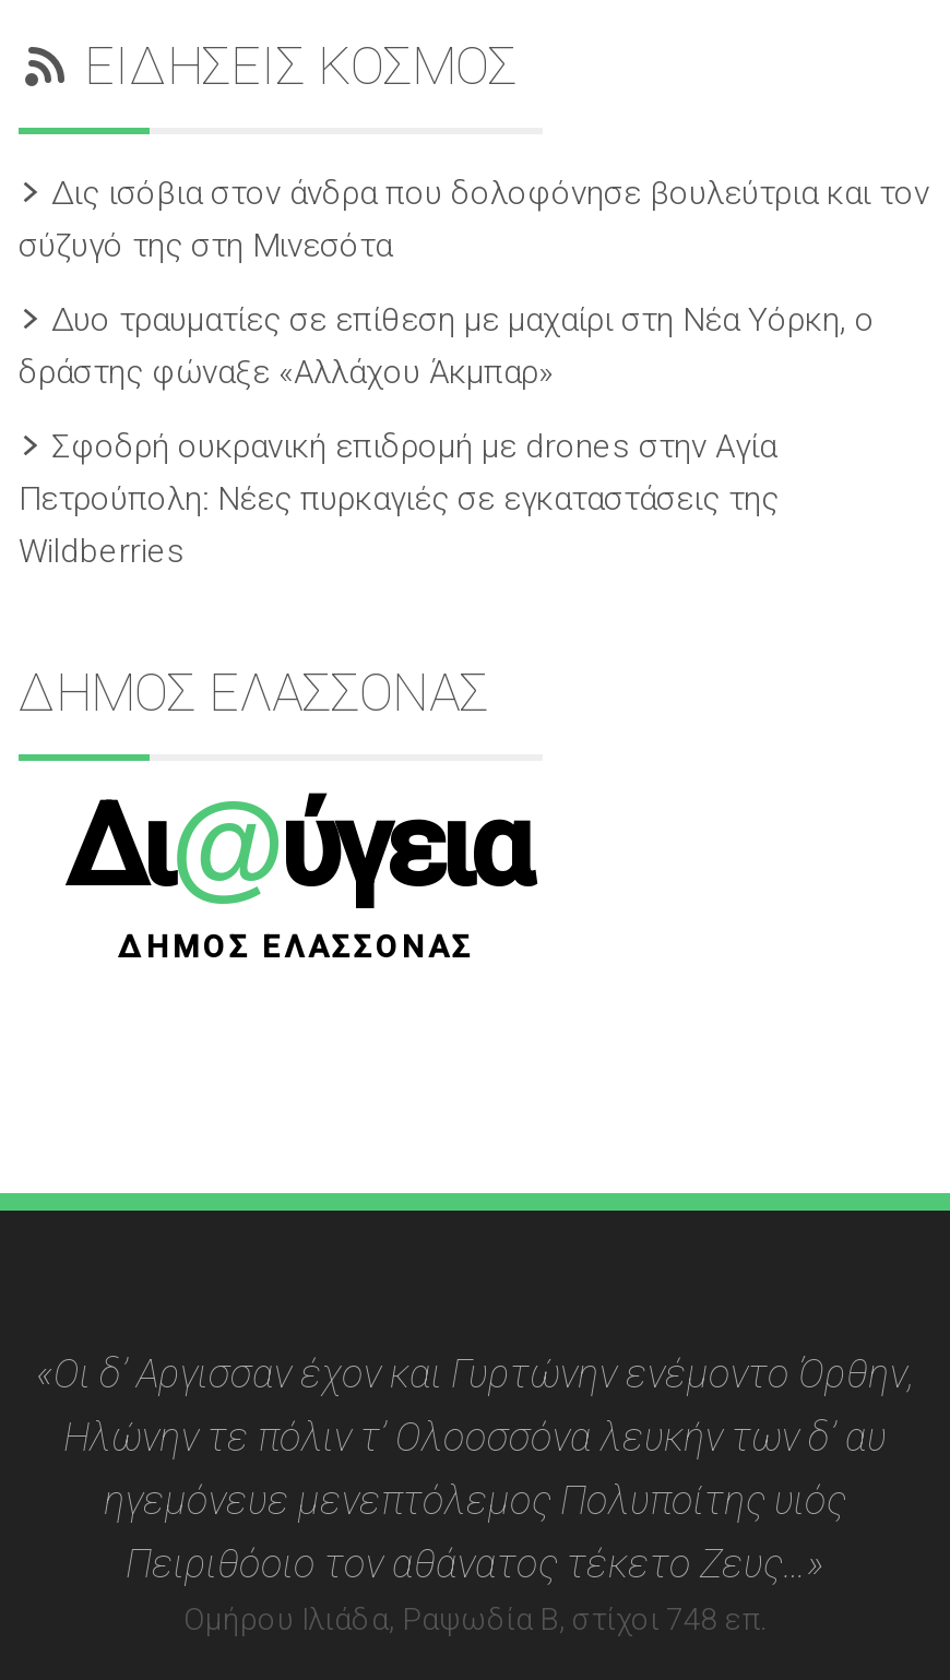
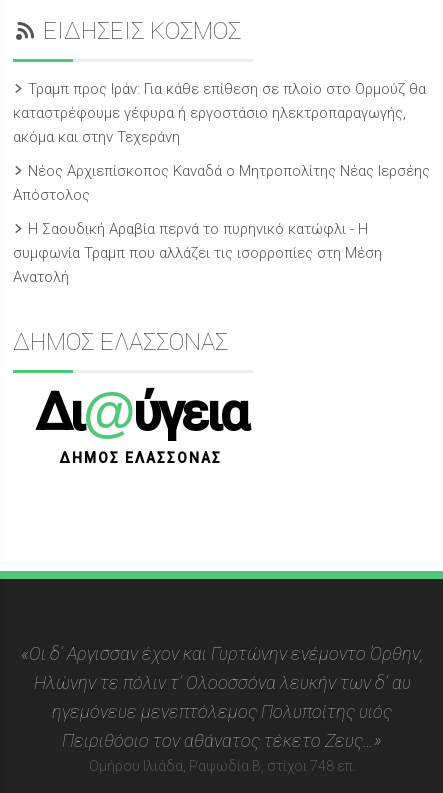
[19,174,929,266] Δις ισόβια στον άνδρα που δολοφόνησε βουλεύτρια και τον | σύζυγό της στη Μινεσότα -> [13,80,426,146] Τραμπ προς Ιράν: Για κάθε επίθεση σε πλοίο στο Ορμούζ θα | καταστρέφουμε γέφυρα ή εργοστάσιο ηλεκτροπαραγωγής, | ακόμα και στην Τεχεράνη
[19,301,875,393] Δυο τραυματίες σε επίθεση με μαχαίρι στη Νέα Υόρκη, ο | δράστης φώναξε «Αλλάχου Άκμπαρ» -> [13,162,430,204] Νέος Αρχιεπίσκοπος Καναδά ο Μητροπολίτης Νέας Ιερσέης | Απόστολος
[19,427,779,572] Σφοδρή ουκρανική επιδρομή με drones στην Αγία | Πετρούπολη: Νέες πυρκαγιές σε εγκαταστάσεις της | Wildberries -> [13,220,382,286] Η Σαουδική Αραβία περνά το πυρηνικό κατώφλι - Η | συμφωνία Τραμπ που αλλάζει τις ισορροπίες στη Μέση | Ανατολή

